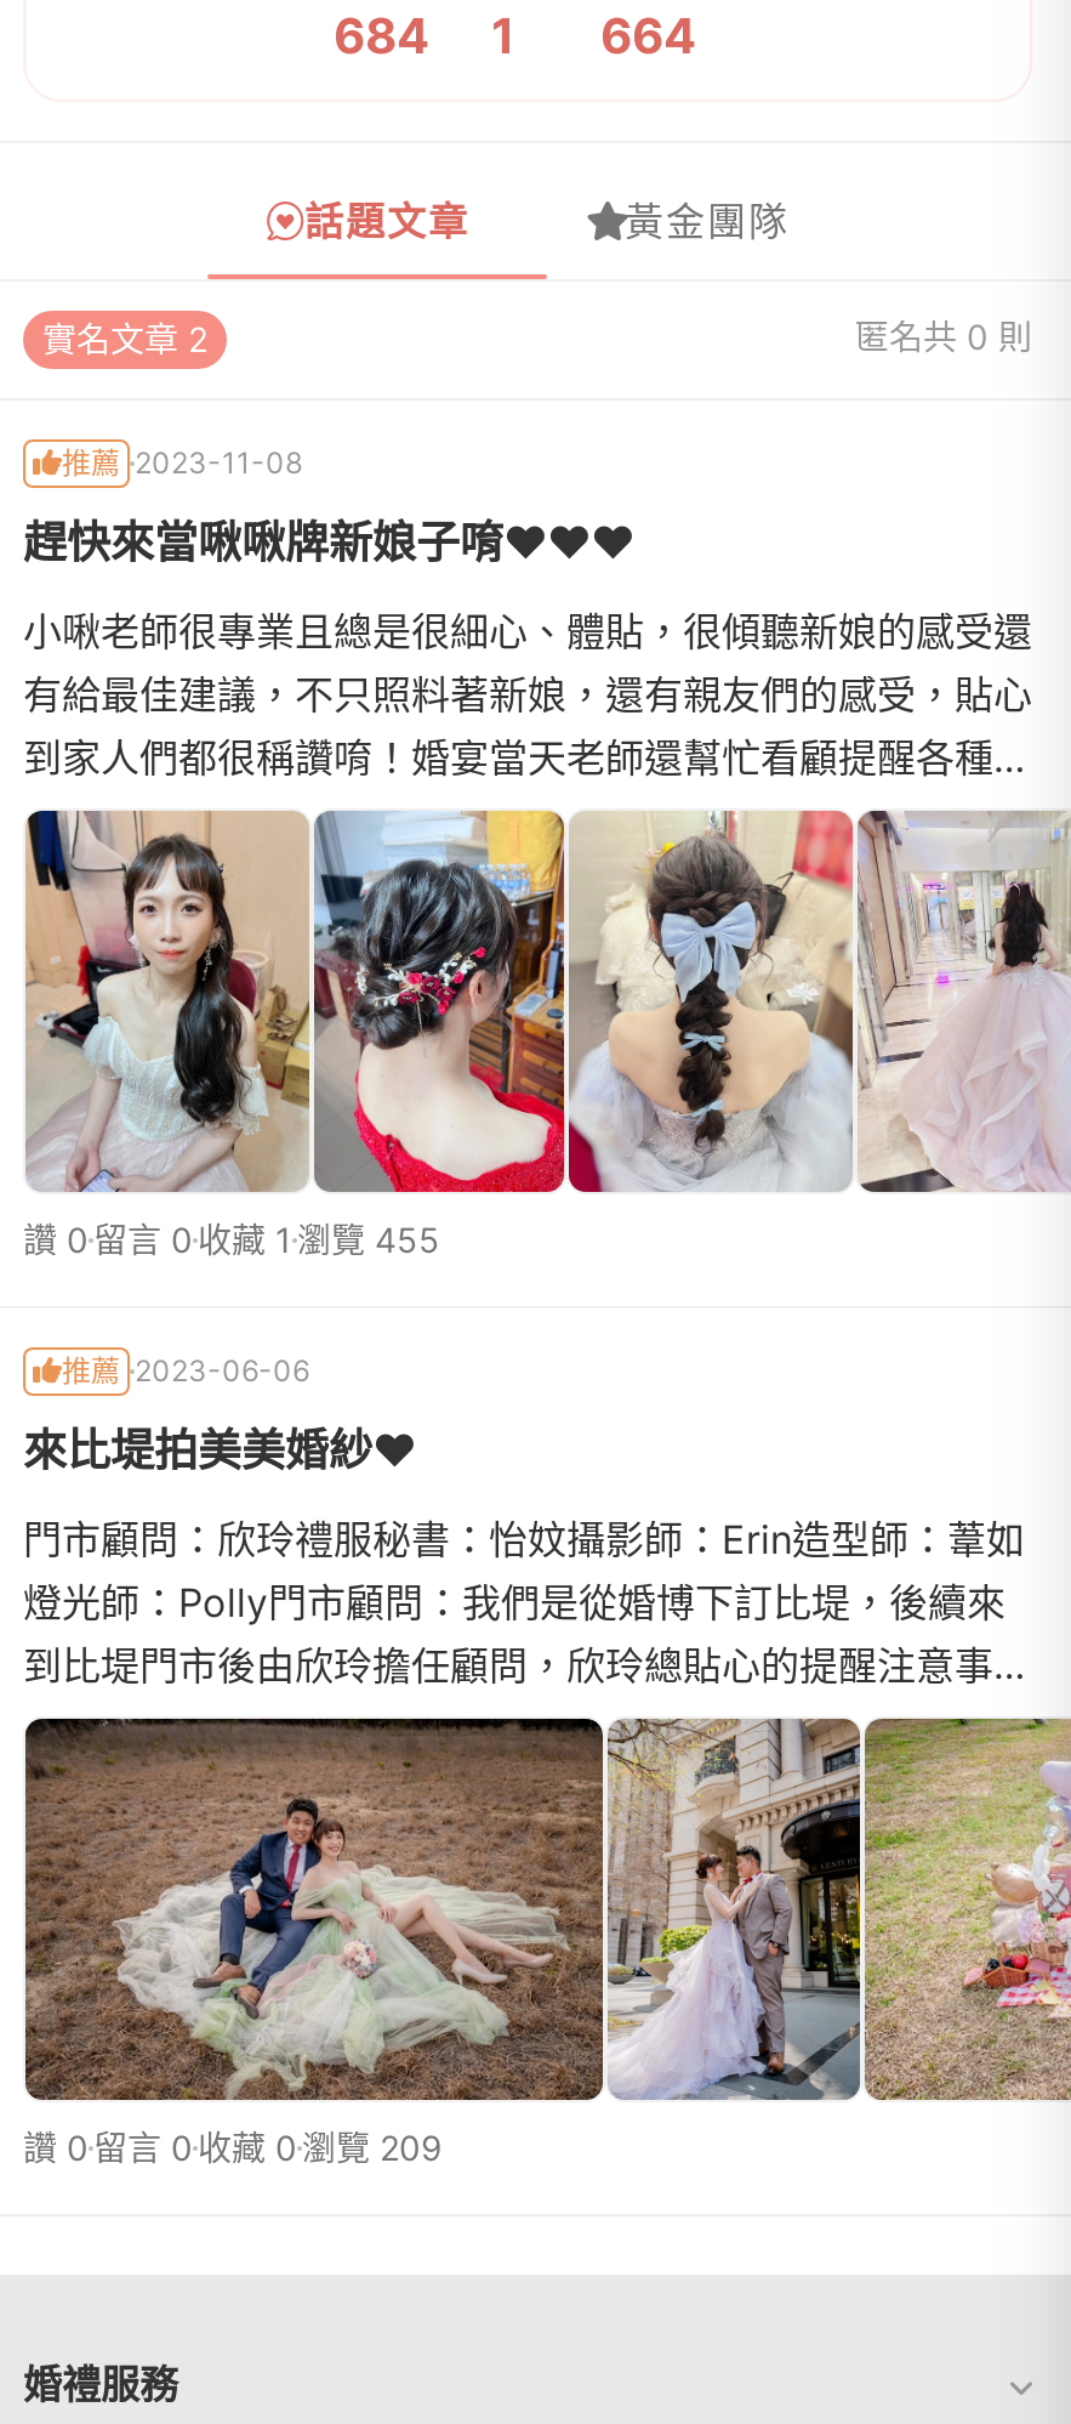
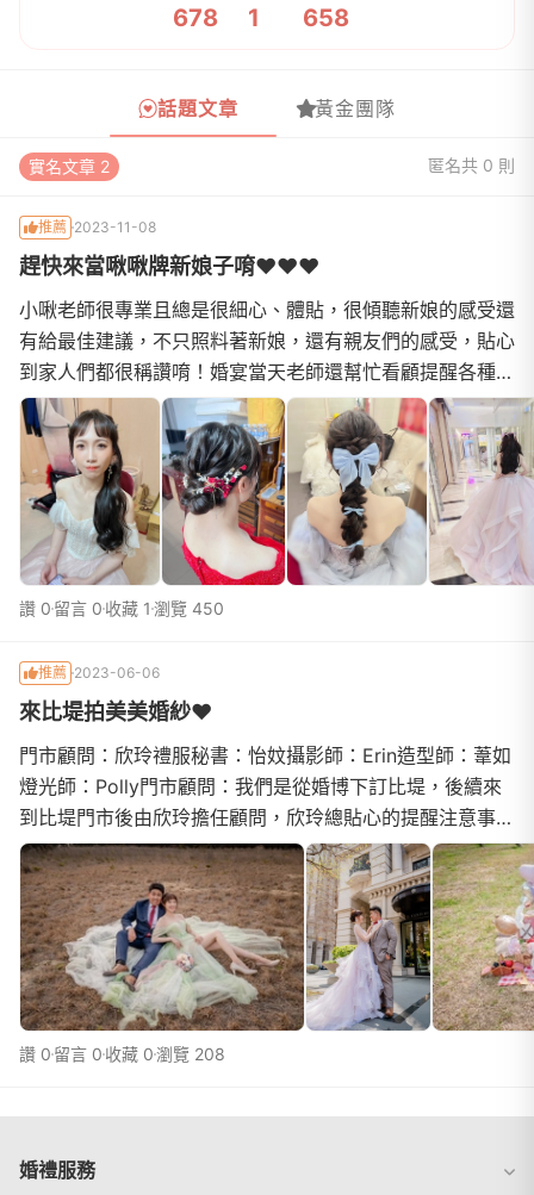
[334,7,431,66] 684 -> [173,4,218,32] 678
[600,7,697,66] 664 -> [302,4,349,32] 658
[23,1217,440,1259] 讚 0 留言 0 收藏 1 瀏覽 455 -> [19,597,224,618] 讚 0 留言 0 收藏 1 瀏覽 450
[23,2125,443,2167] 讚 0 留言 0 收藏 0 瀏覽 209 -> [19,1043,225,1063] 讚 0 留言 0 收藏 0 瀏覽 208

